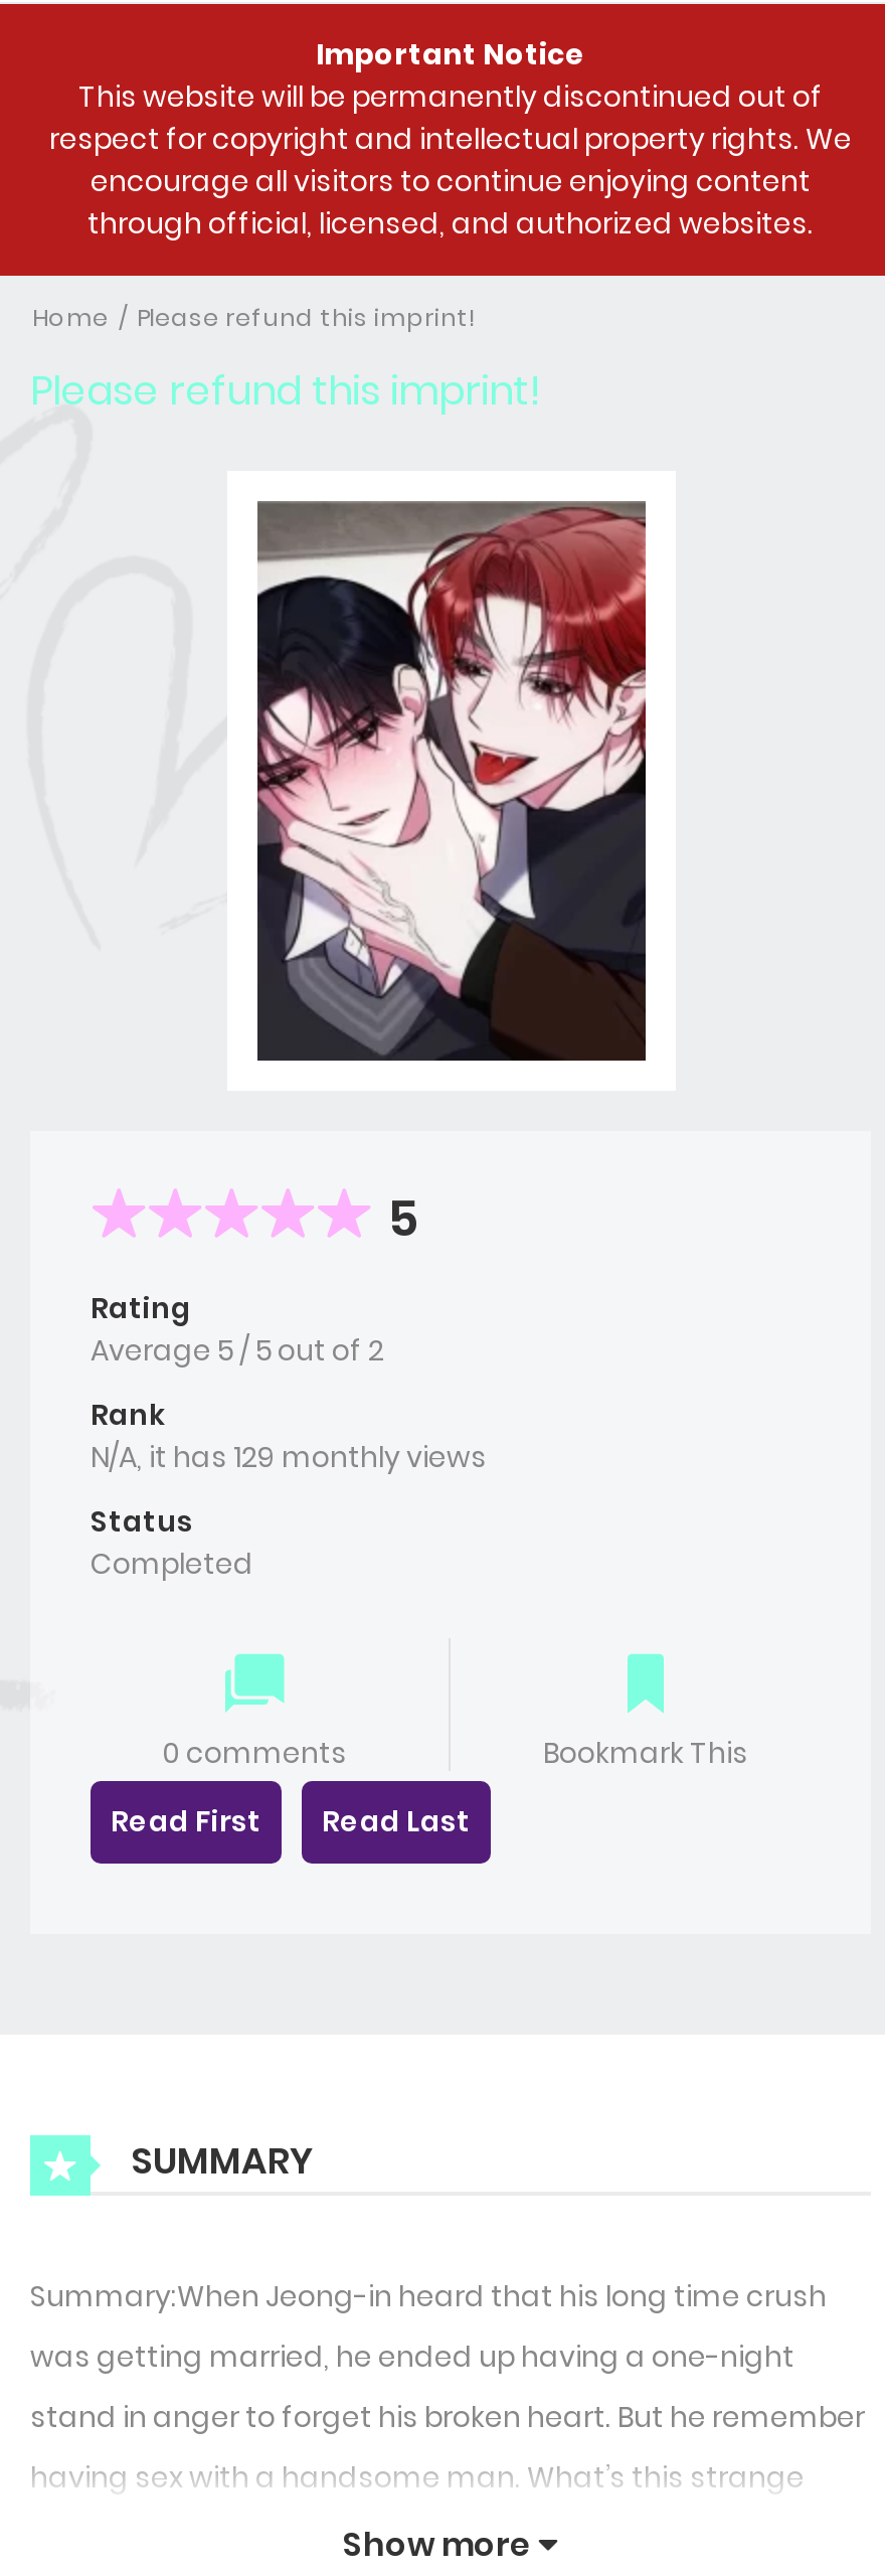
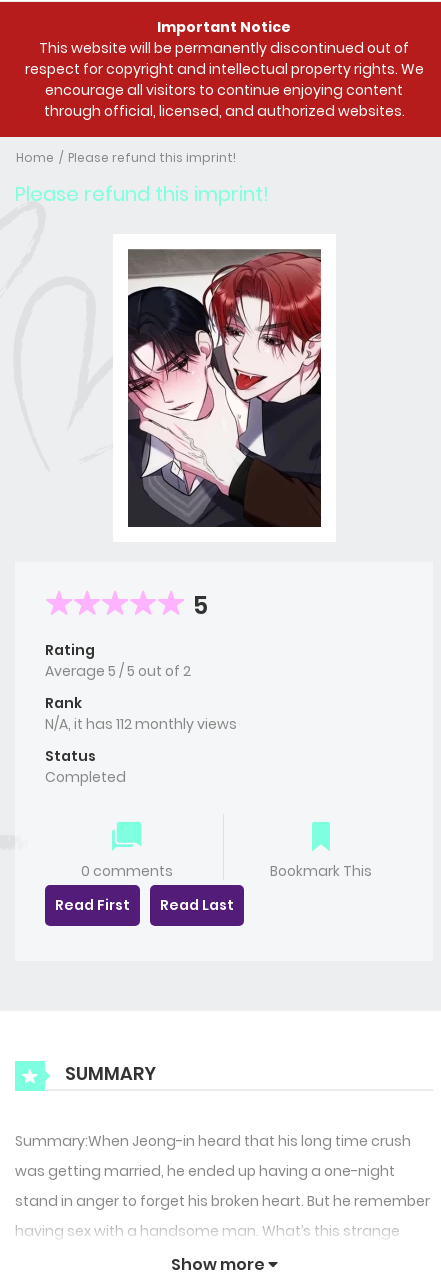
[91,1438,487,1478] N/A, it has 129 monthly views -> [45,714,237,734] N/A, it has 112 monthly views

